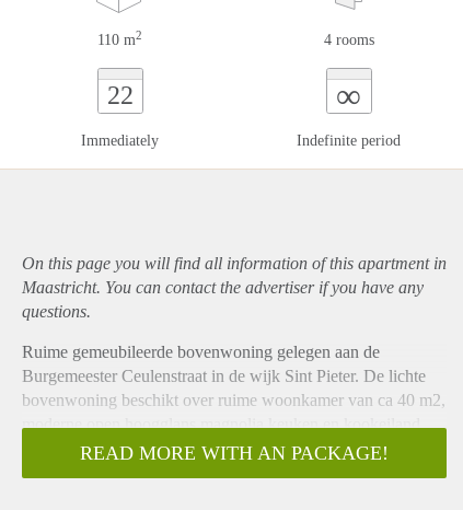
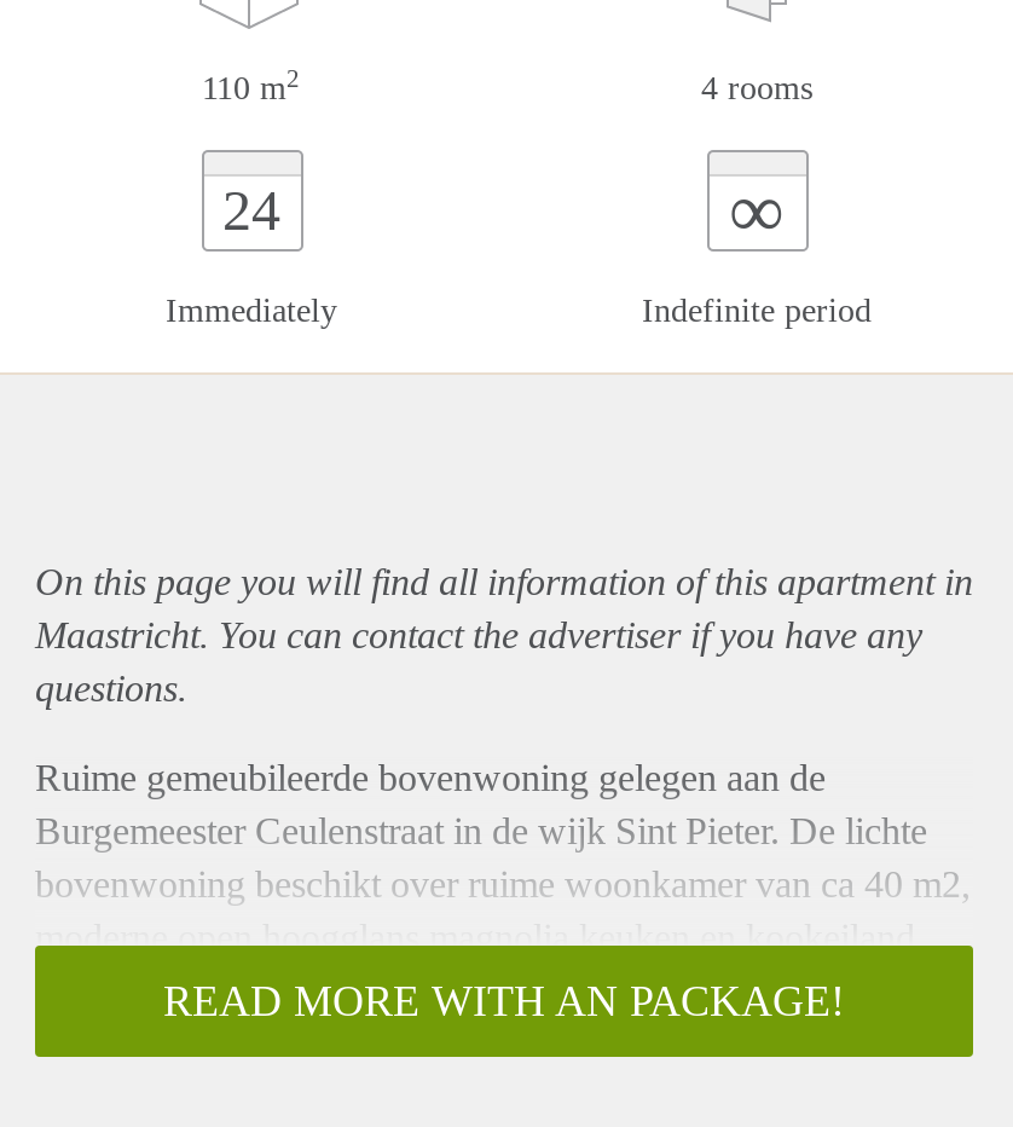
[107,81,133,110] 22 -> [222,180,280,243] 24

